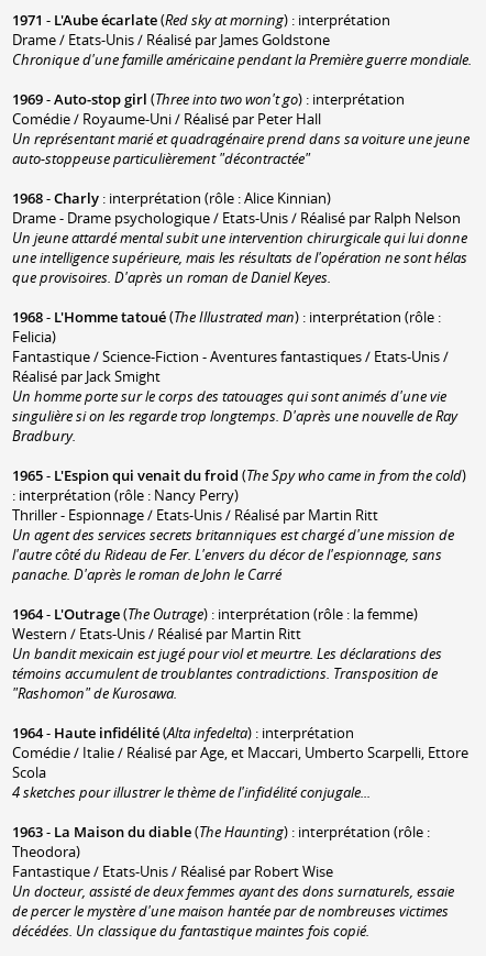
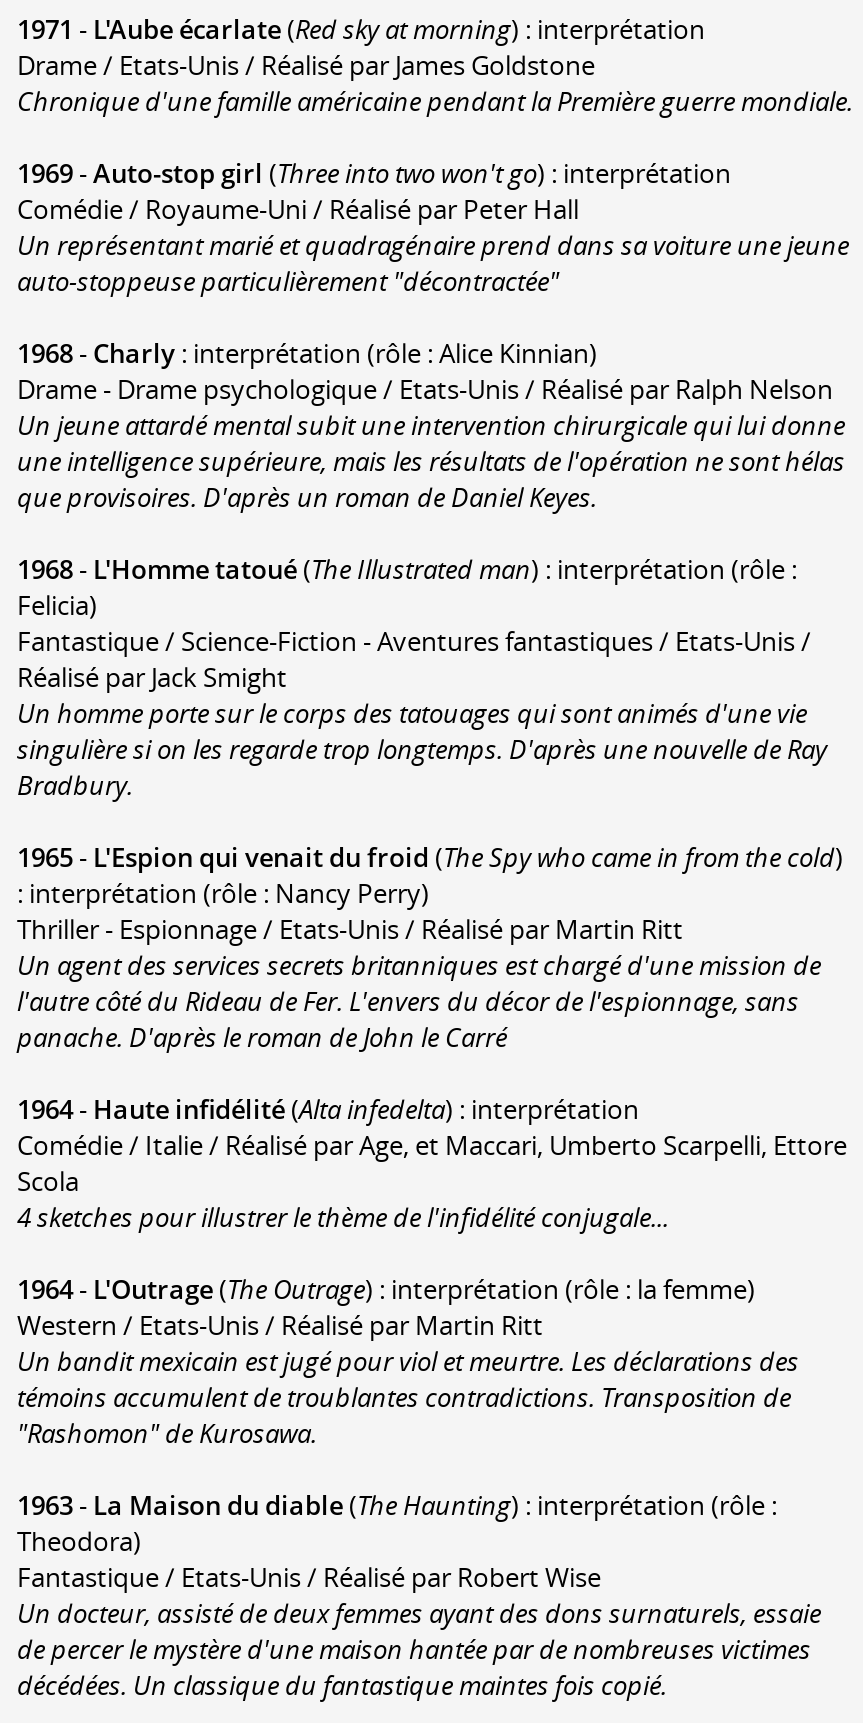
moved [12,604,442,703] -> [17,1271,799,1451]: 1964- L'Outrage (The Outrage) : interprétation (rôle : la femme) | Western / Etats-Unis / Réalisé par Martin Ritt | Un bandit mexicain est jugé pour viol et meurtre. Les déclarations des | témoins accumulent de troublantes contradictions. Transposition de | "Rashomon" de Kurosawa.
moved [12,723,468,802] -> [17,1091,847,1235]: 1964- Haute infidélité (Alta infedelta) : interprétation | Comédie / Italie / Réalisé par Age, et Maccari, Umberto Scarpelli, Ettore | Scola | 4 sketches pour illustrer le thème de l'infidélité conjugale...

